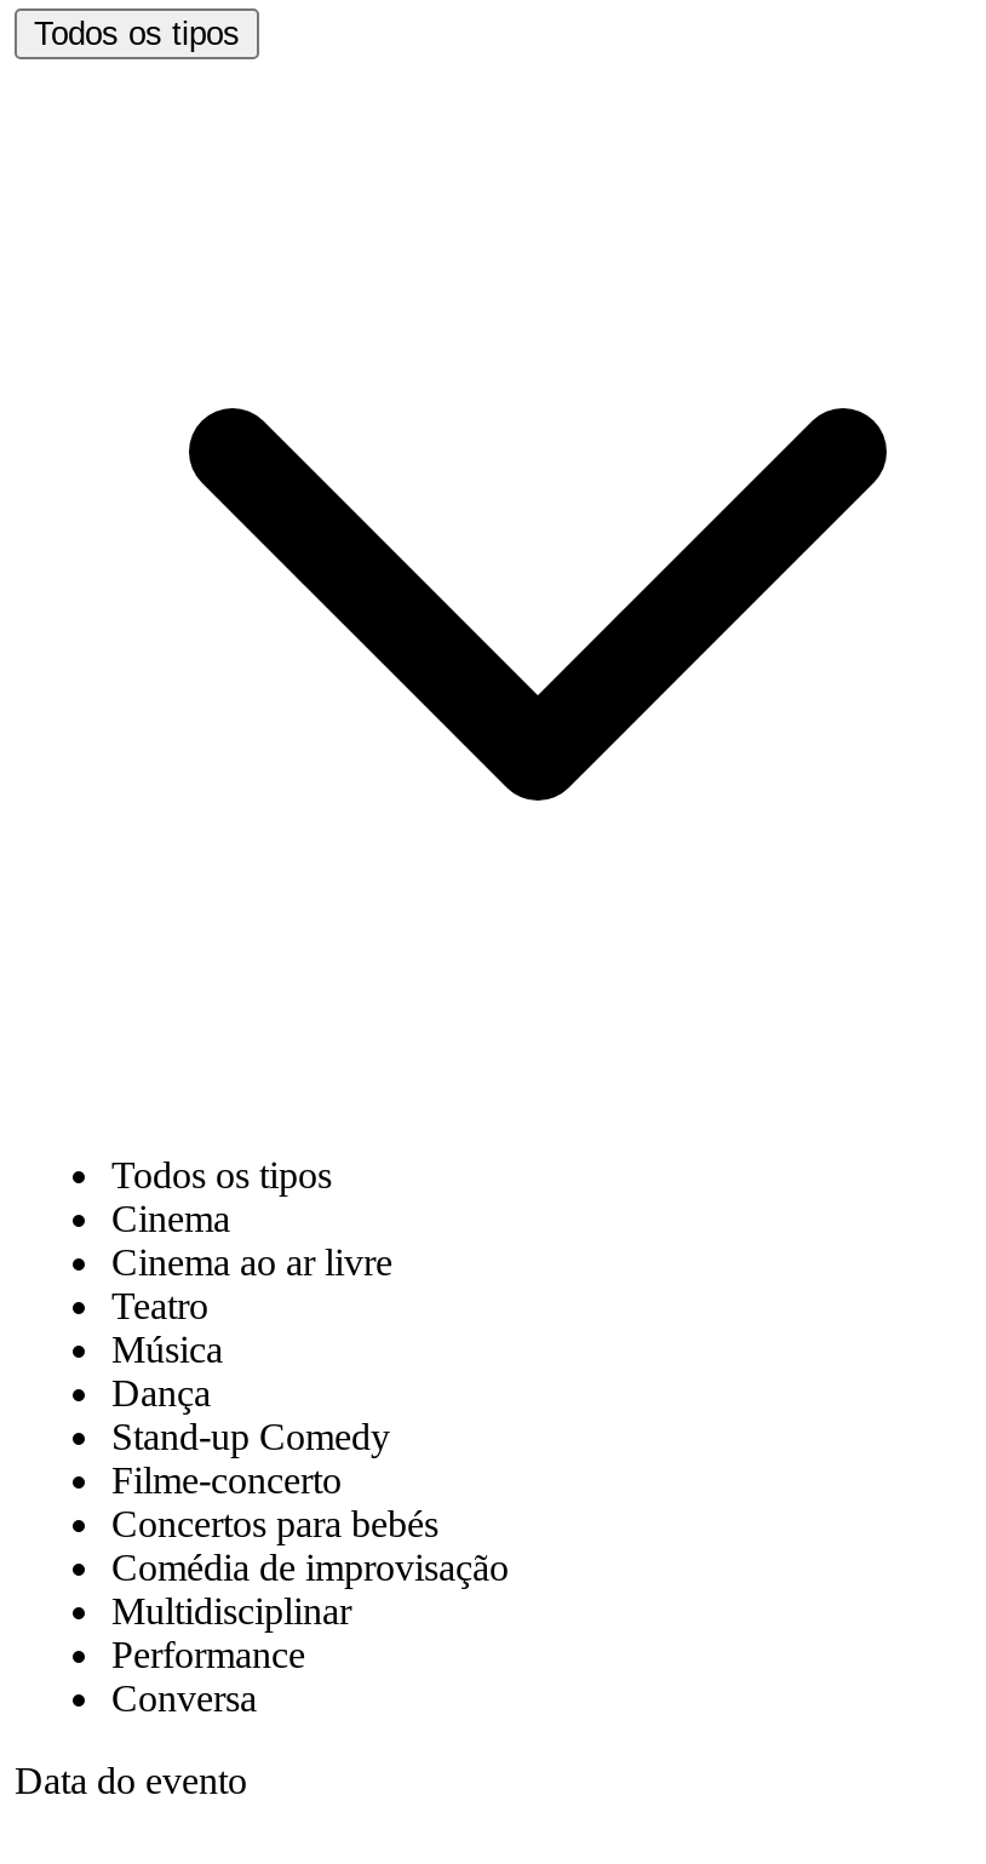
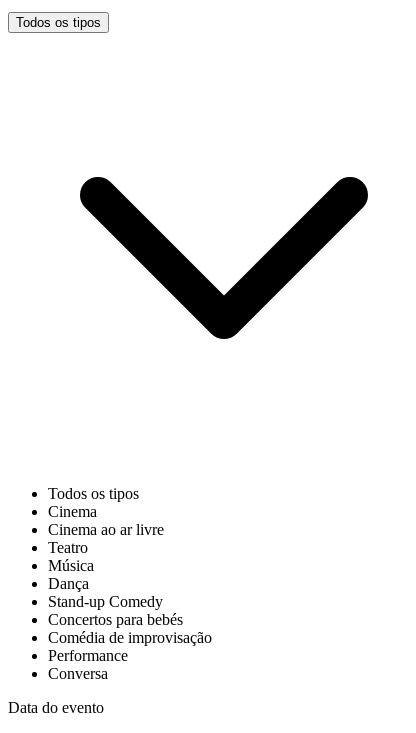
[111,1459,342,1500] Filme-concerto -> none
[111,1590,351,1631] Multidisciplinar -> none

